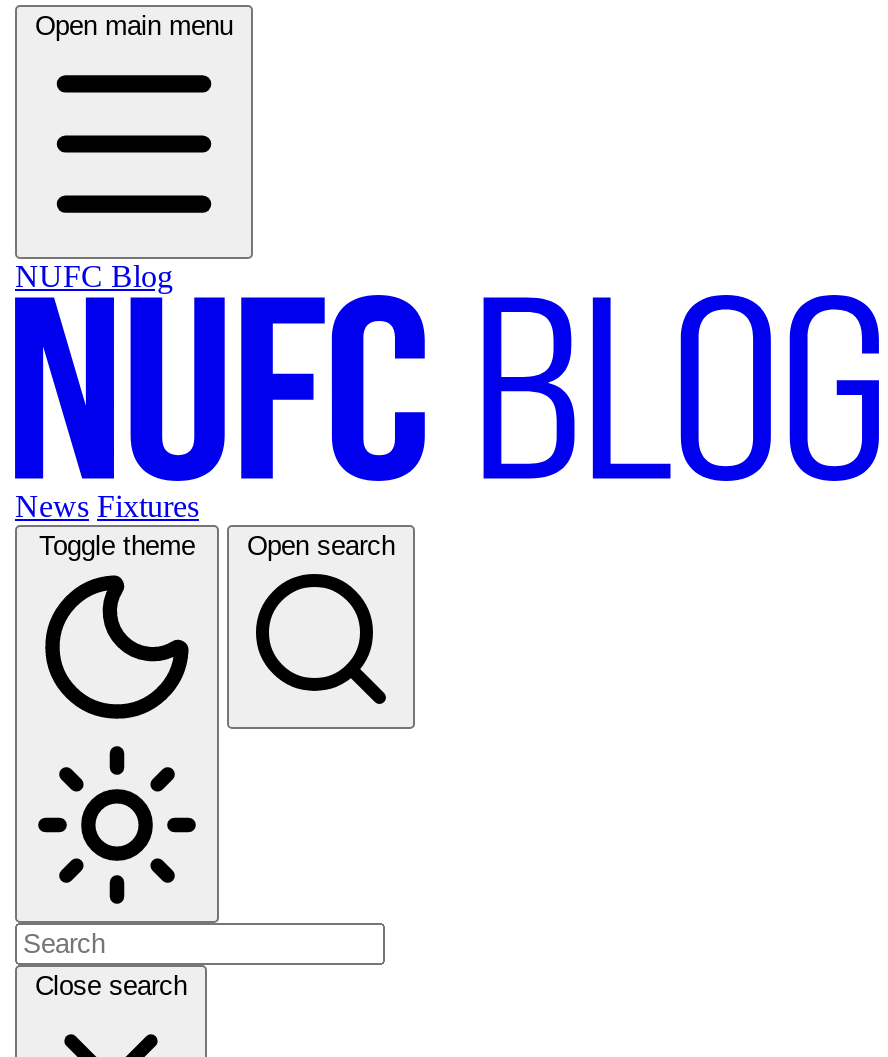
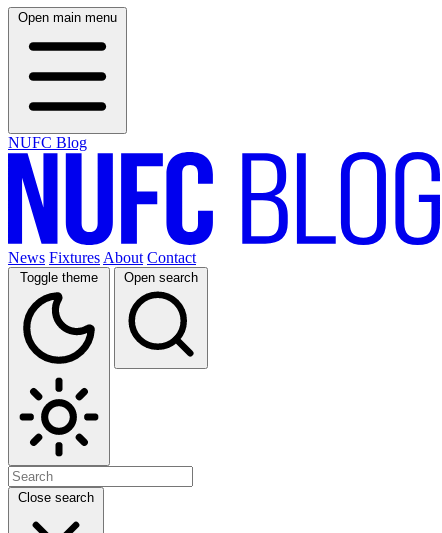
[15,489,199,523] News Fixtures -> [8,249,196,266] News Fixtures About Contact

